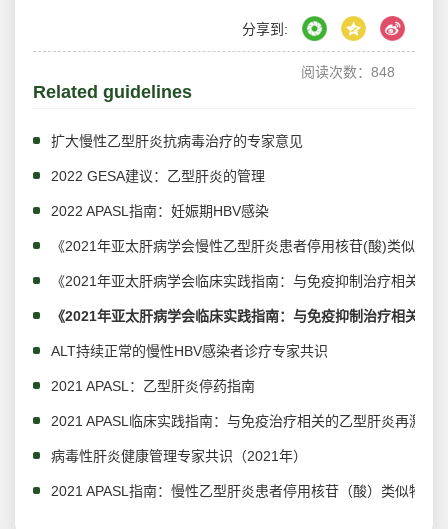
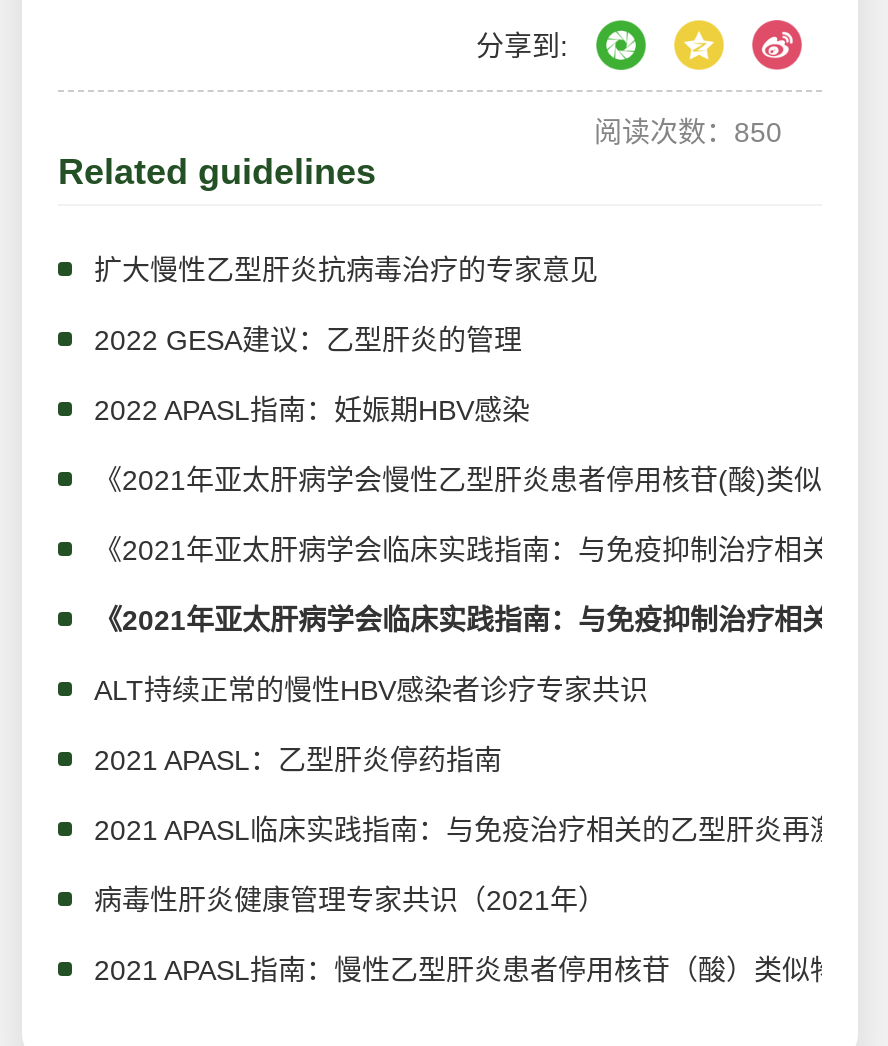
[301,64,395,80] 阅读次数：848 -> [594,117,782,149] 阅读次数：850

